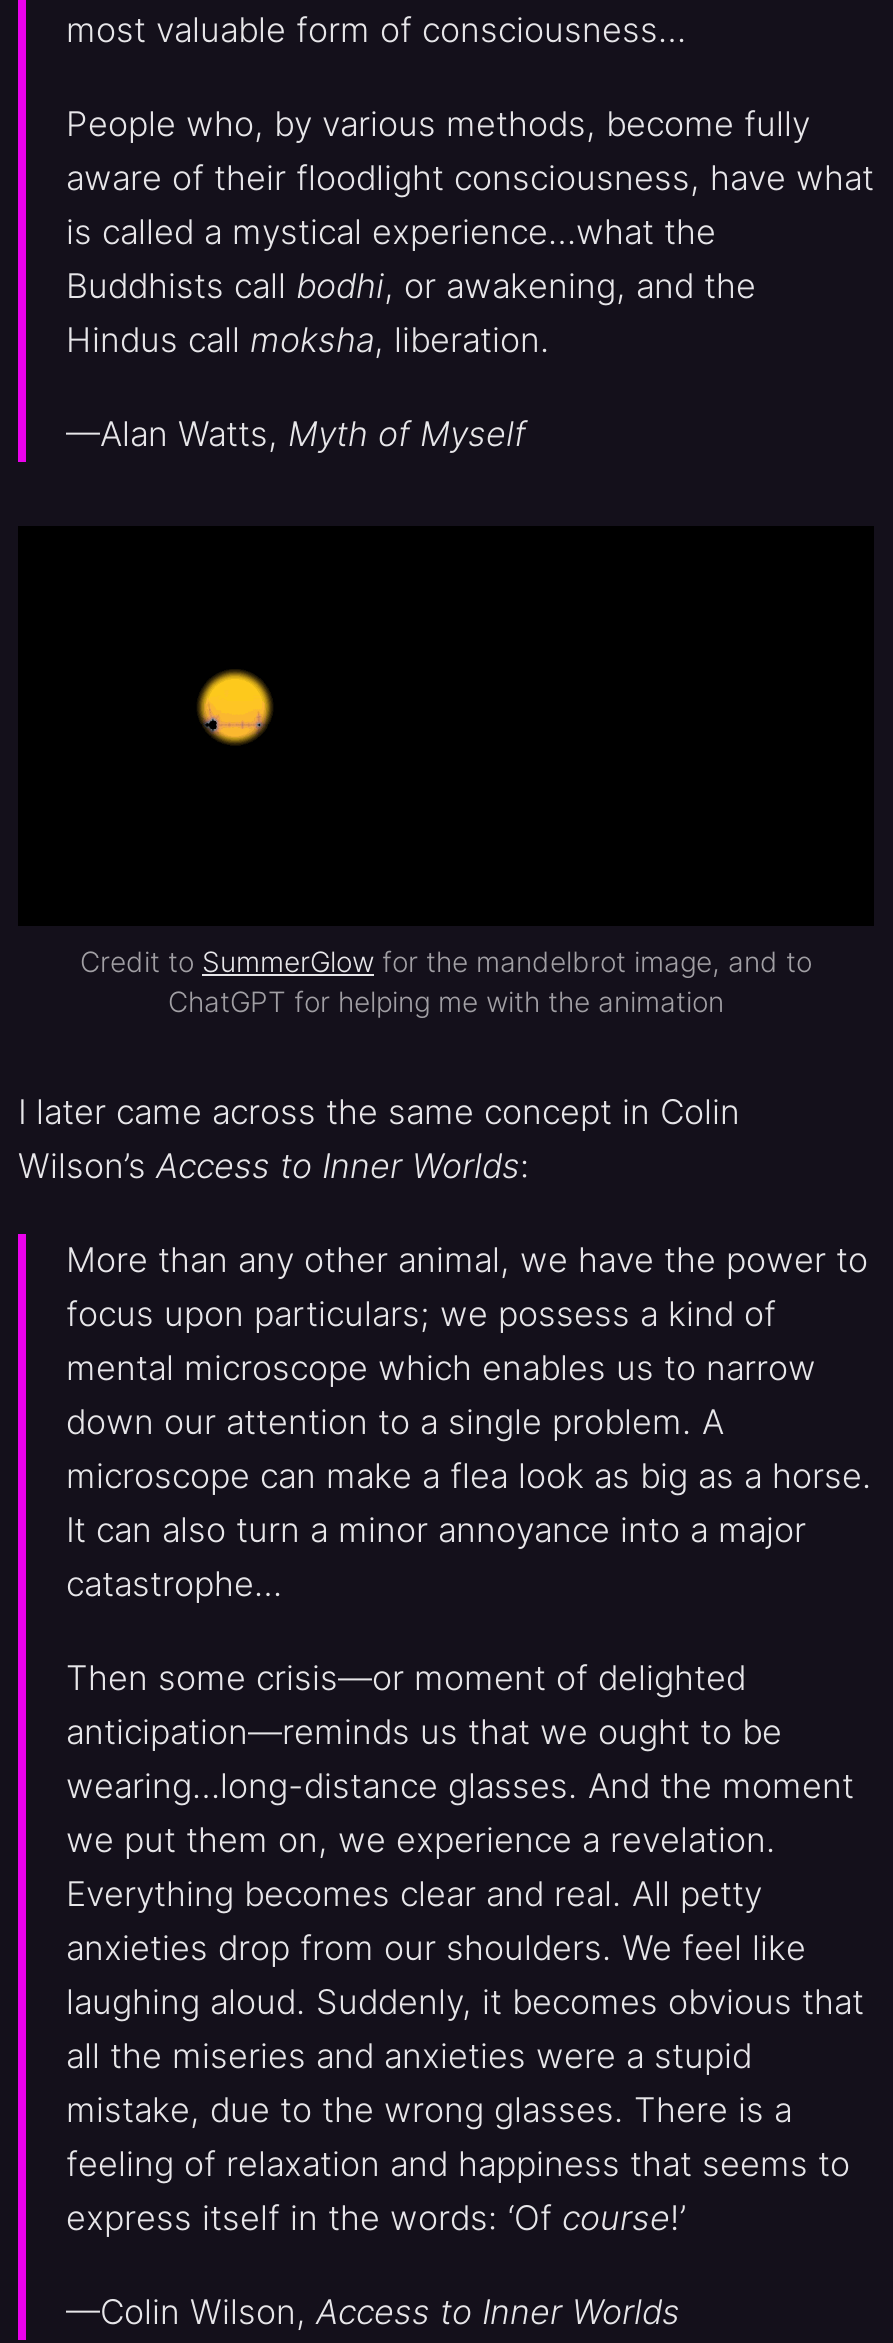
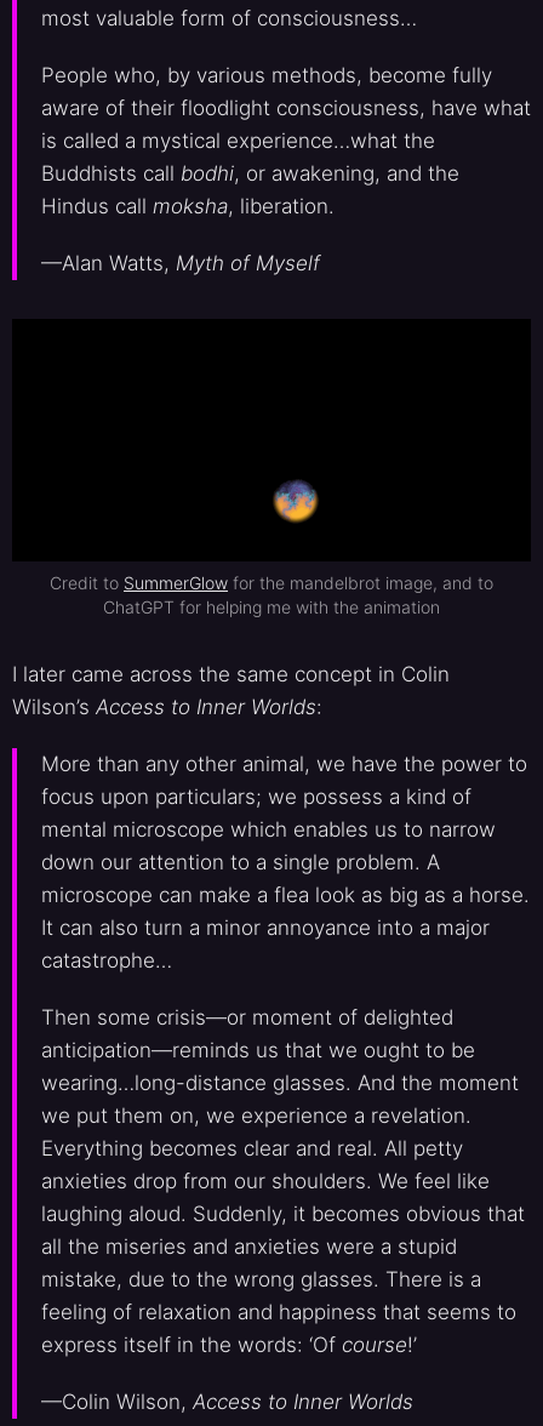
none -> [273,479,319,524] [image]
[196,668,274,746] [image] -> none

